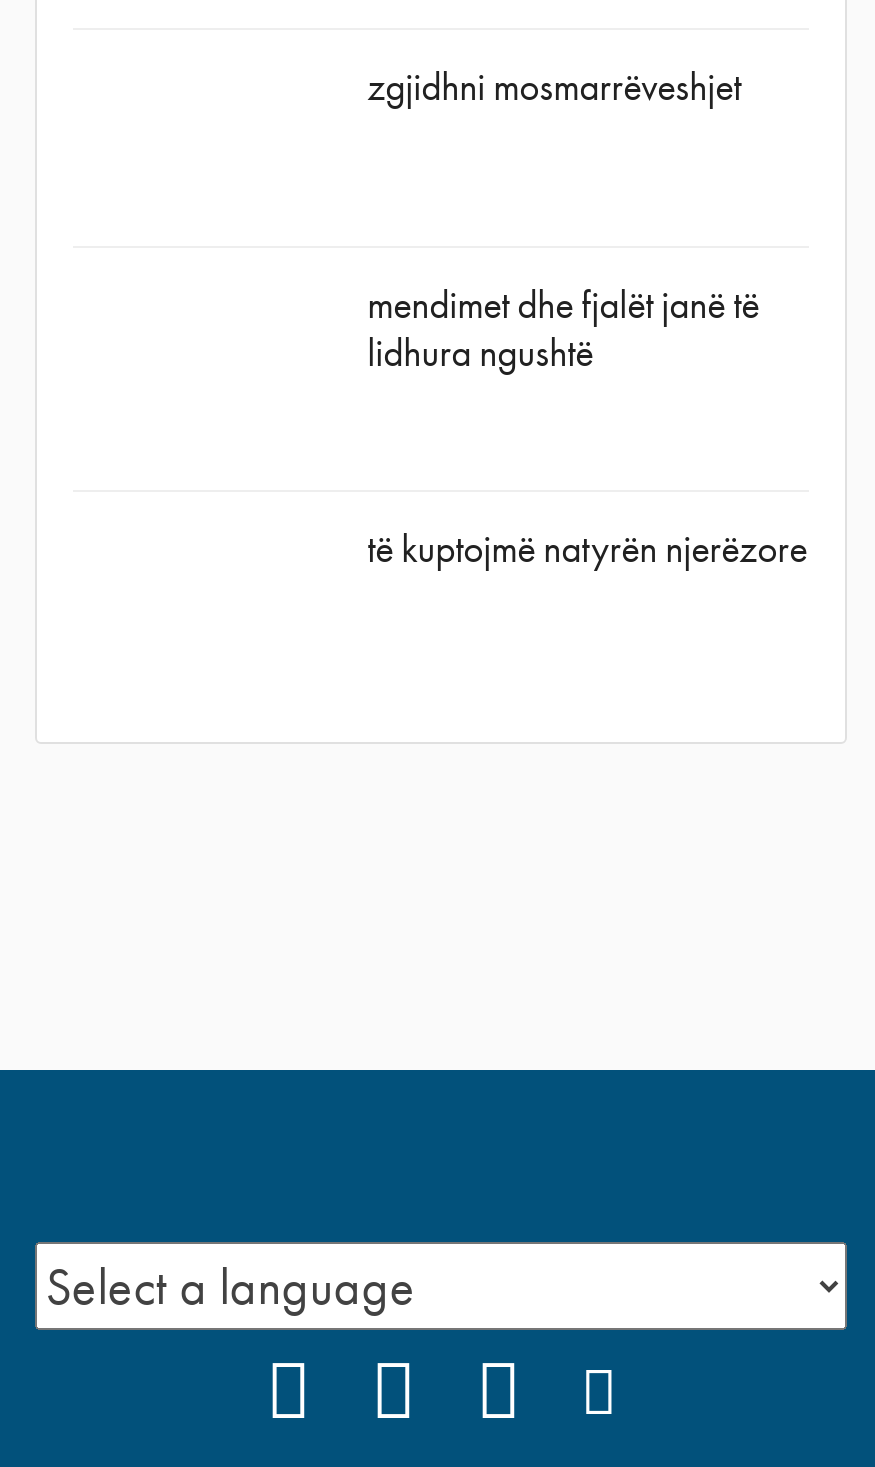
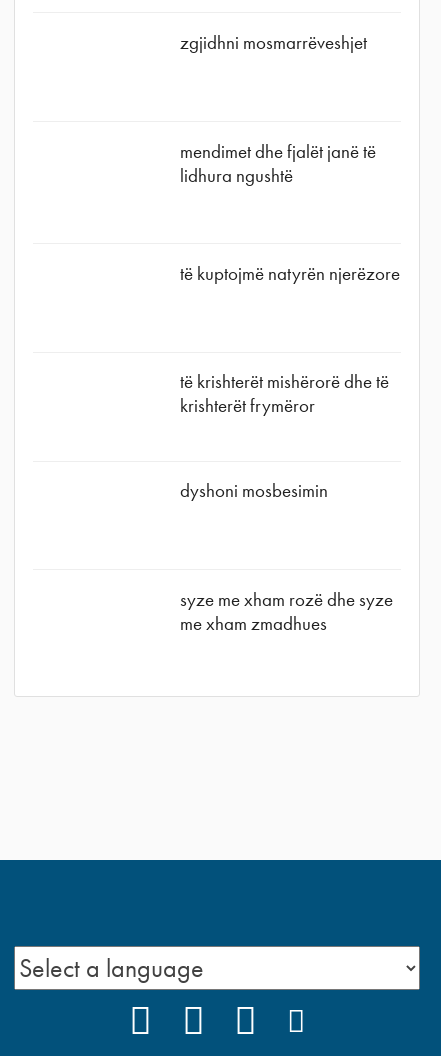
none -> [180,369,389,503] të krishterët mishërorë dhe të | krishterët frymëror | dyshoni mosbesimin
none -> [180,587,393,636] syze me xham rozë dhe syze | me xham zmadhues

